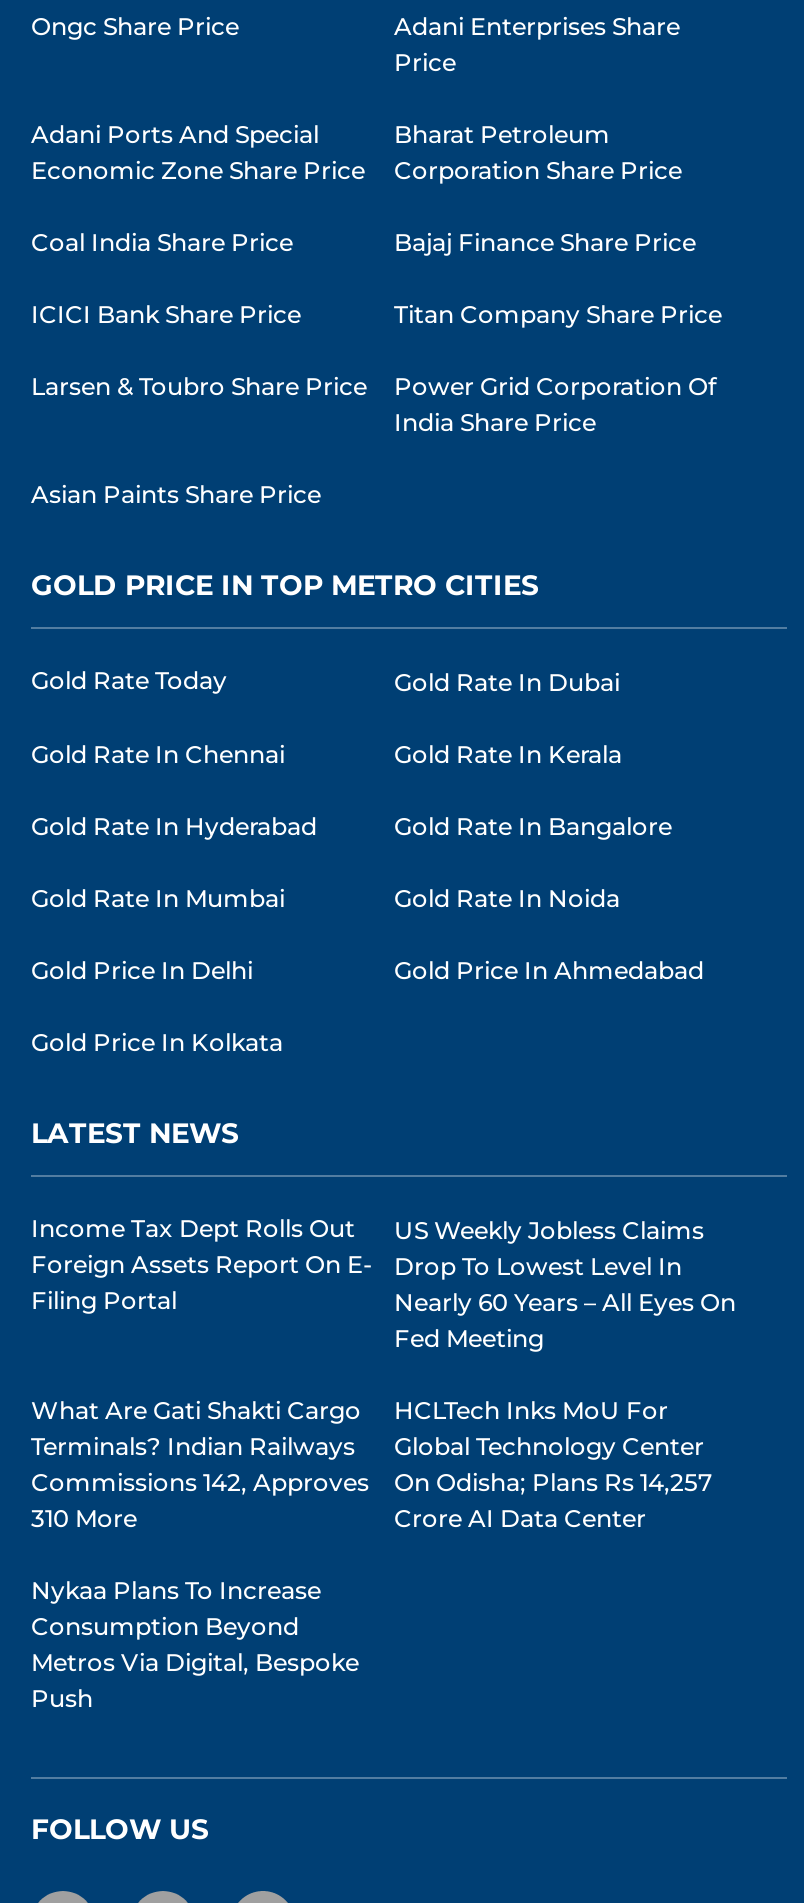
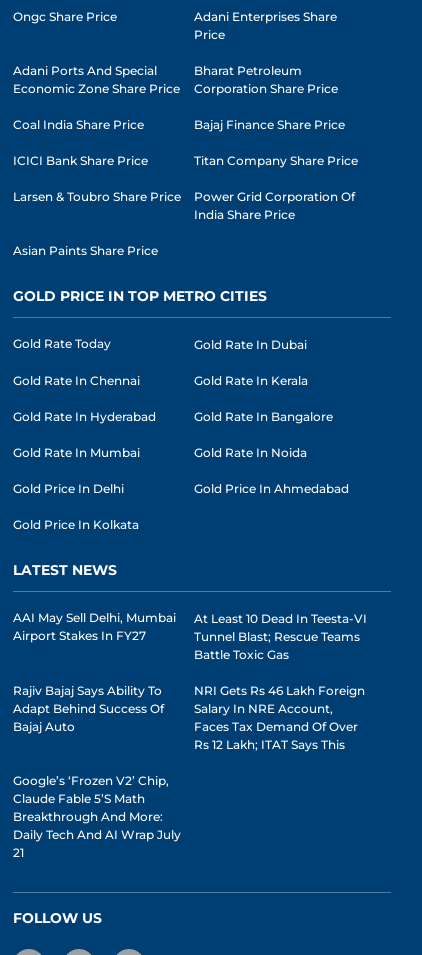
[31,1214,373,1316] Income Tax Dept Rolls Out | Foreign Assets Report On E- | Filing Portal -> [13,610,176,643] AAI May Sell Delhi, Mumbai | Airport Stakes In FY27
[394,1216,736,1354] US Weekly Jobless Claims | Drop To Lowest Level In | Nearly 60 Years – All Eyes On | Fed Meeting -> [194,611,367,662] At Least 10 Dead In Teesta-VI | Tunnel Blast; Rescue Teams | Battle Toxic Gas
[31,1396,369,1534] What Are Gati Shakti Cargo | Terminals? Indian Railways | Commissions 142, Approves | 310 More -> [13,683,164,734] Rajiv Bajaj Says Ability To | Adapt Behind Success Of | Bajaj Auto
[394,1396,712,1534] HCLTech Inks MoU For | Global Technology Center | On Odisha; Plans Rs 14,257 | Crore AI Data Center -> [194,683,365,752] NRI Gets Rs 46 Lakh Foreign | Salary In NRE Account, | Faces Tax Demand Of Over | Rs 12 Lakh; ITAT Says This
[31,1576,359,1714] Nykaa Plans To Increase | Consumption Beyond | Metros Via Digital, Bespoke | Push -> [13,773,181,860] Google’s ‘Frozen V2’ Chip, | Claude Fable 5’s Math | Breakthrough And More: | Daily Tech And AI Wrap July | 21

